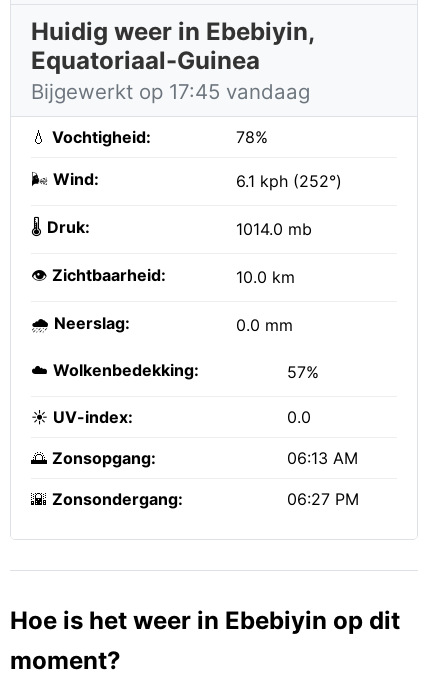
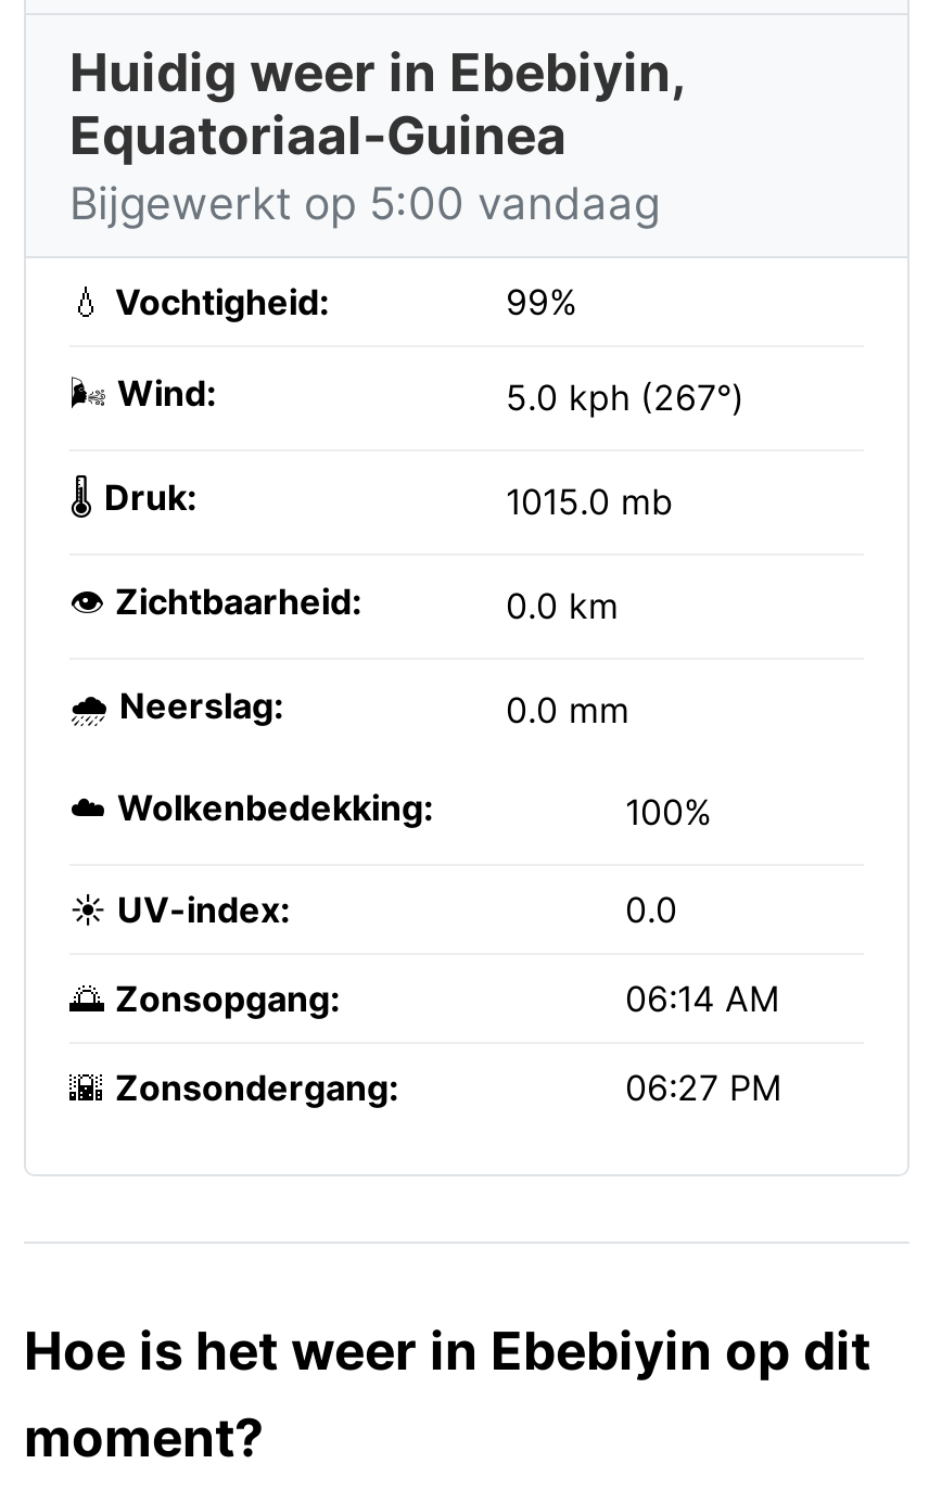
[31,79,310,104] Bijgewerkt op 17:45 vandaag -> [69,176,660,230] Bijgewerkt op 5:00 vandaag
[236,127,268,147] 78% -> [506,280,577,323] 99%
[236,171,342,191] 6.1 kph (252°) -> [506,375,745,419] 5.0 kph (267°)
[236,219,312,239] 1014.0 mb -> [506,480,673,523] 1015.0 mb
[236,267,295,287] 10.0 km -> [506,584,619,627] 0.0 km
[287,362,319,382] 57% -> [625,790,712,833] 100%
[287,448,358,468] 06:13 AM -> [625,977,779,1020] 06:14 AM

